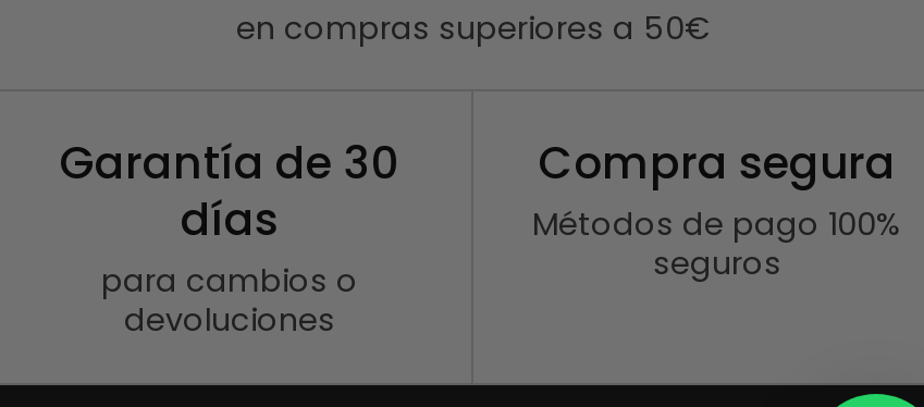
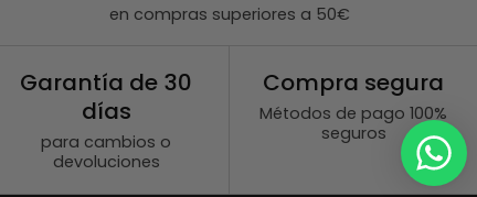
none -> [400,124,468,187] [image]

